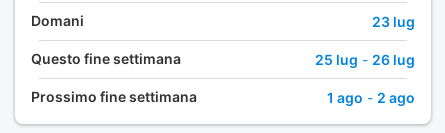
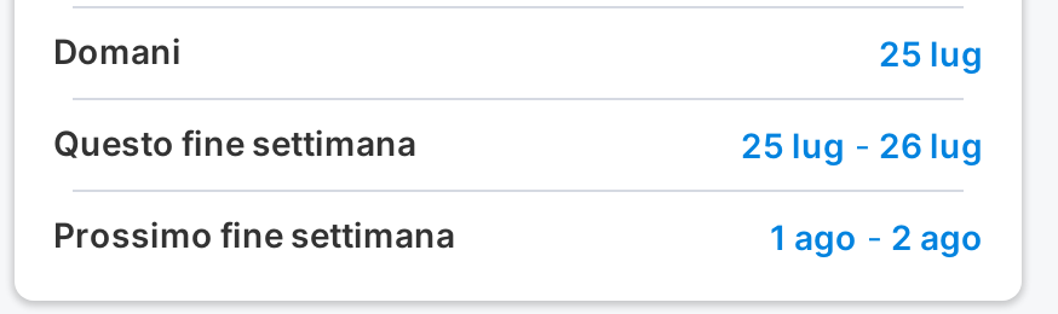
[372,13,415,30] 23 lug -> [879,32,983,73] 25 lug

